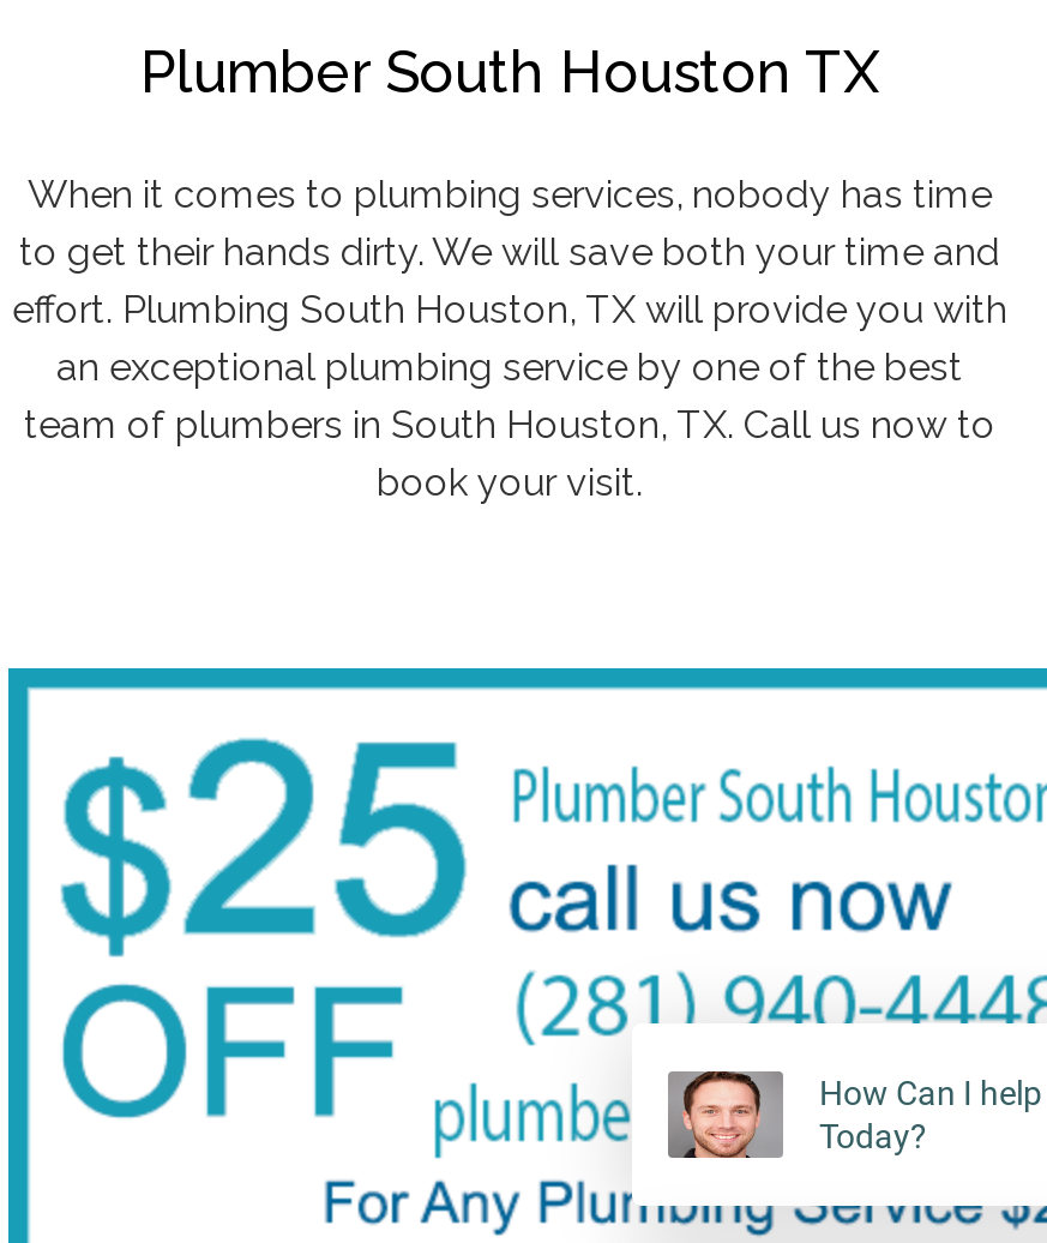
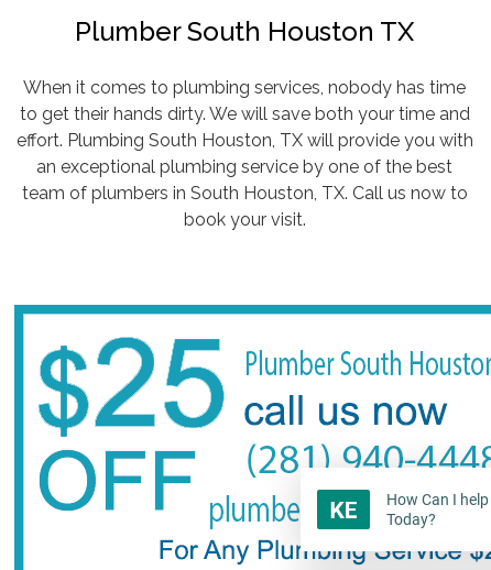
[666,1069,783,1160] [image] -> [316,489,371,530] [image]

